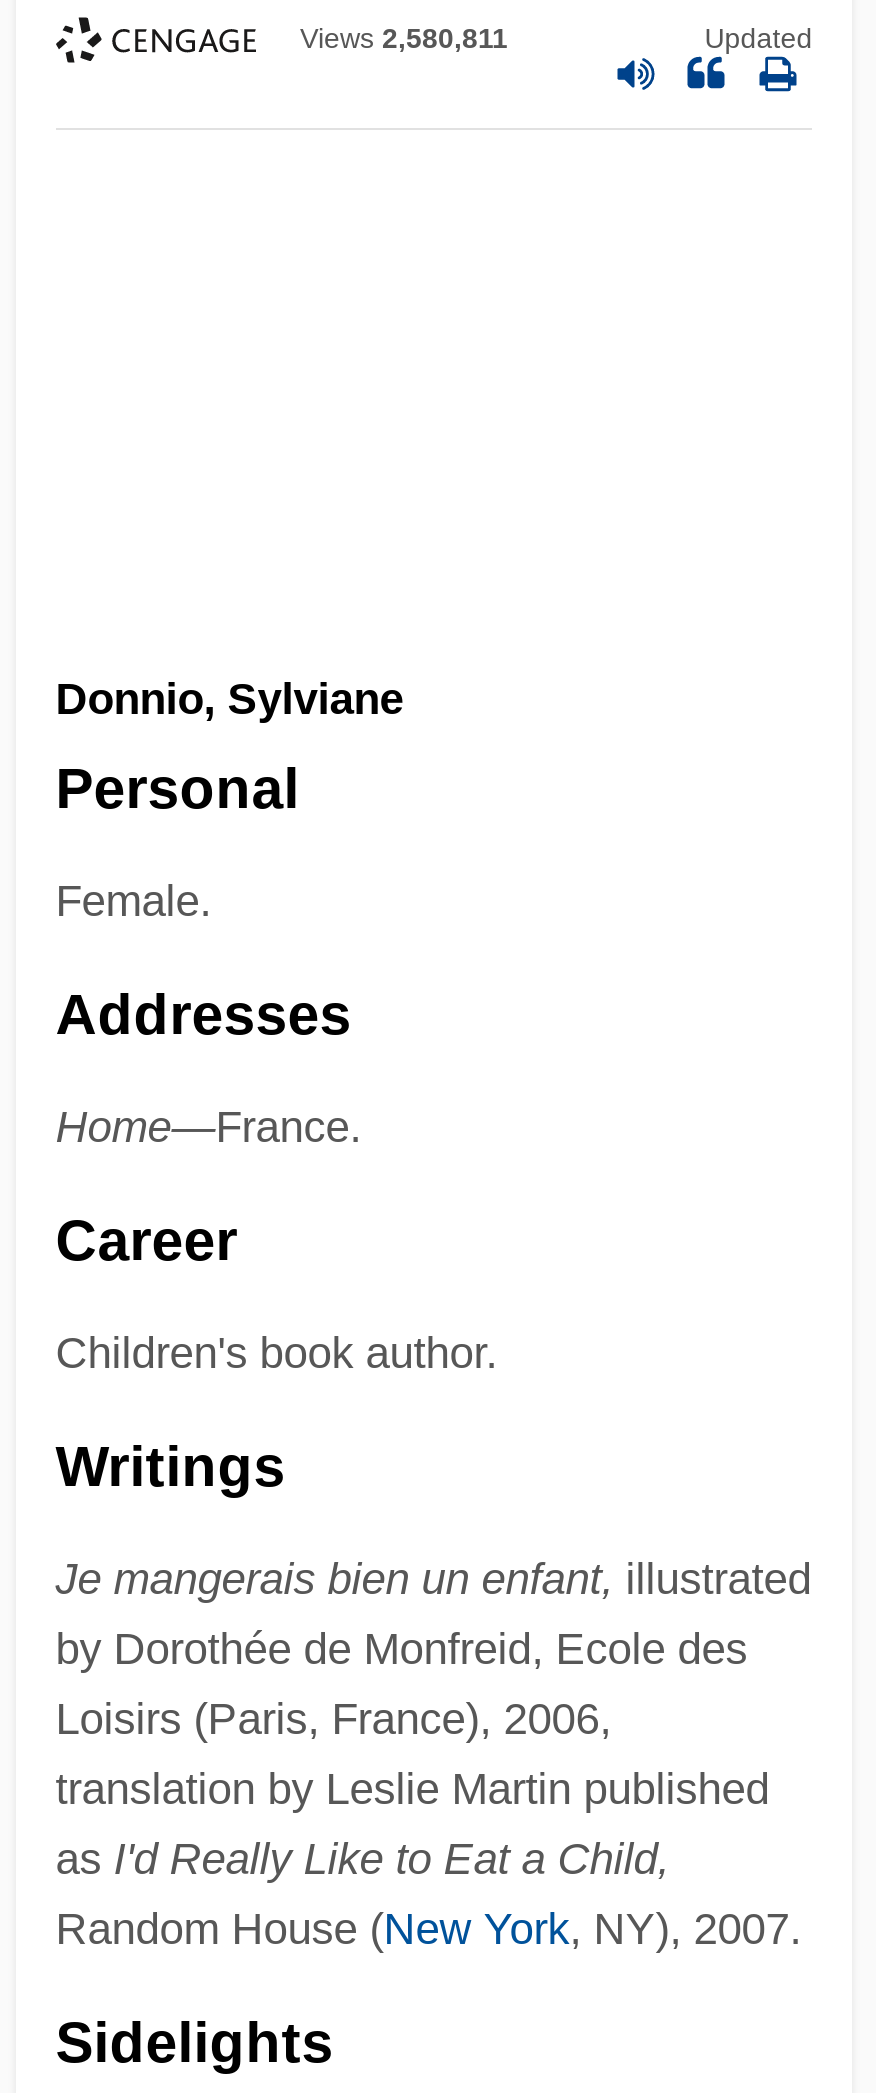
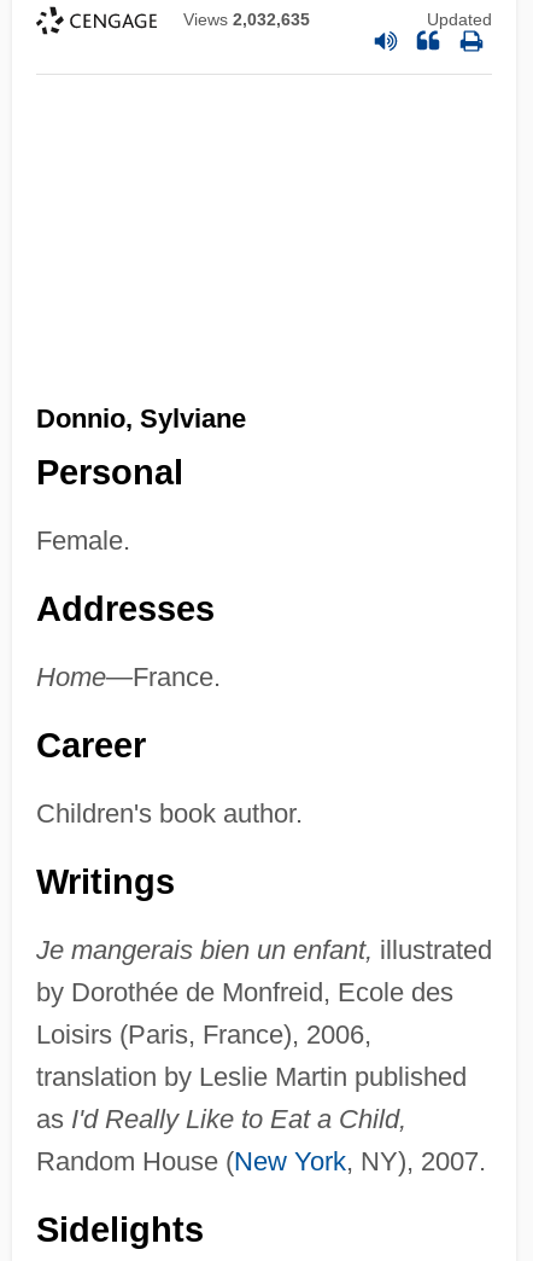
[300,23,508,55] Views 2,580,811 -> [183,10,310,30] Views 2,032,635

